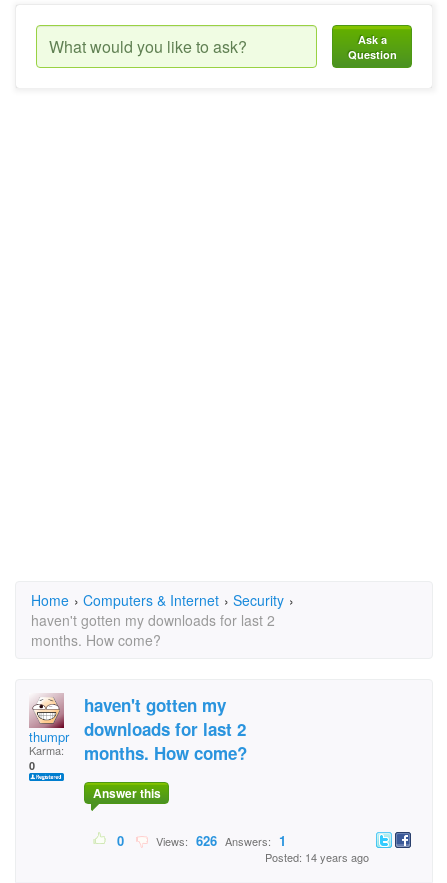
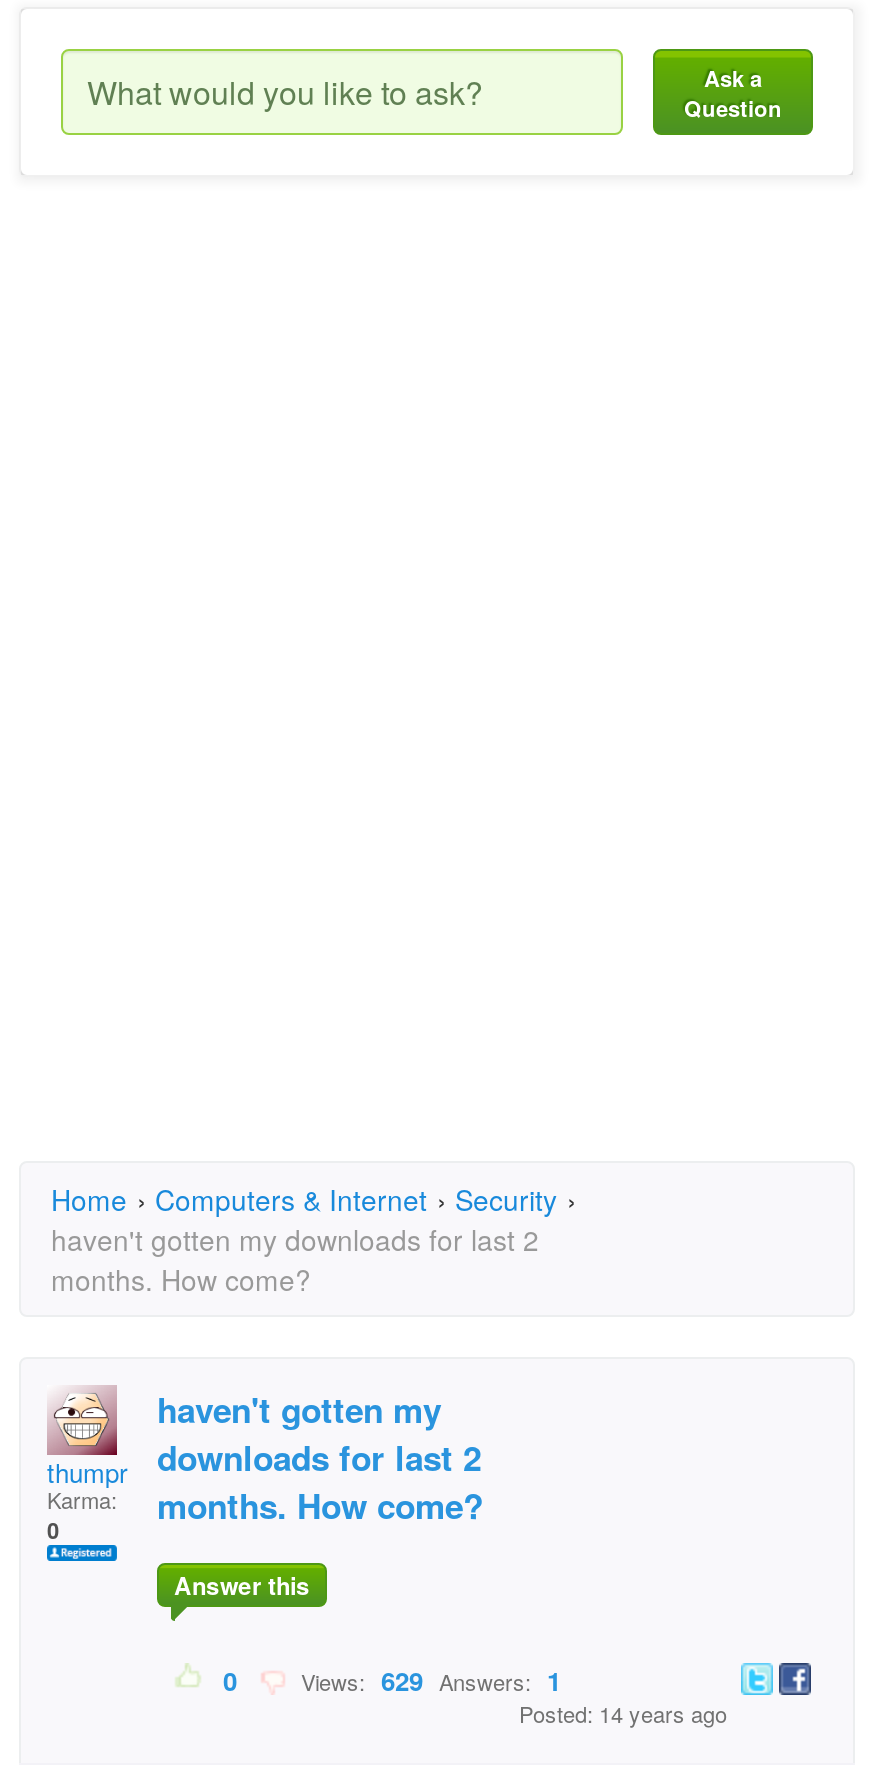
[150,831,286,850] Views: 626 Answers: 1 -> [289,1661,561,1699] Views: 629 Answers: 1

